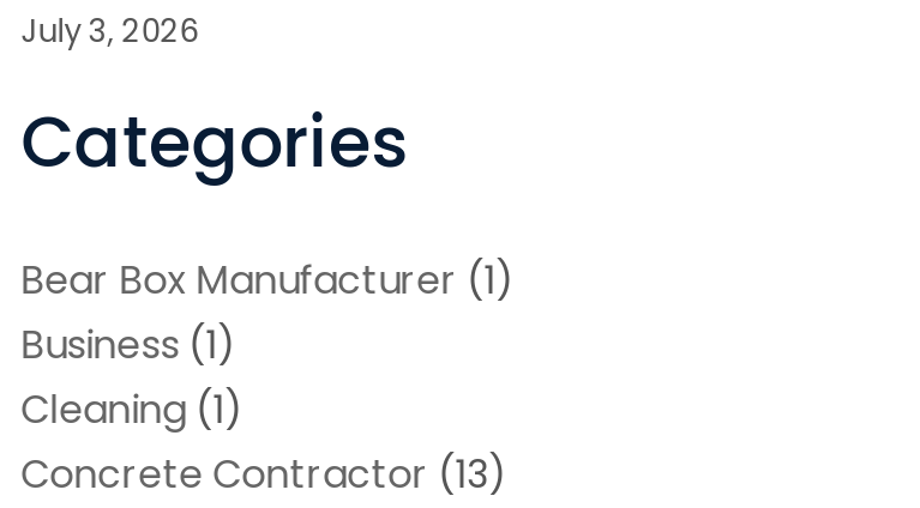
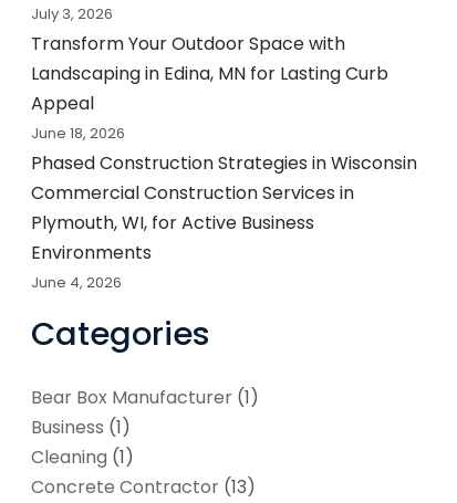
none -> [31,31,417,293] Transform Your Outdoor Space with | Landscaping in Edina, MN for Lasting Curb | Appeal | June 18, 2026 | Phased Construction Strategies in Wisconsin | Commercial Construction Services in | Plymouth, WI, for Active Business | Environments | June 4, 2026

